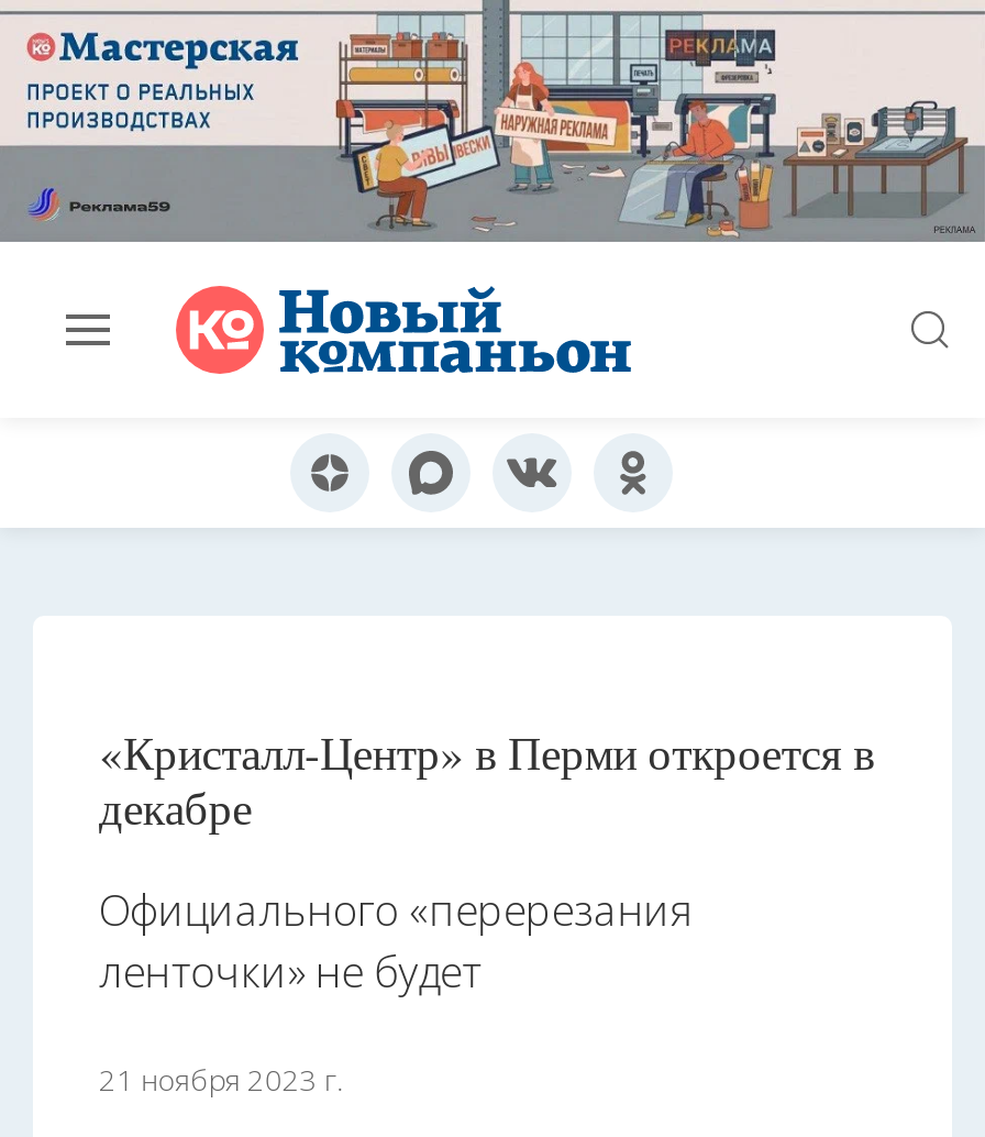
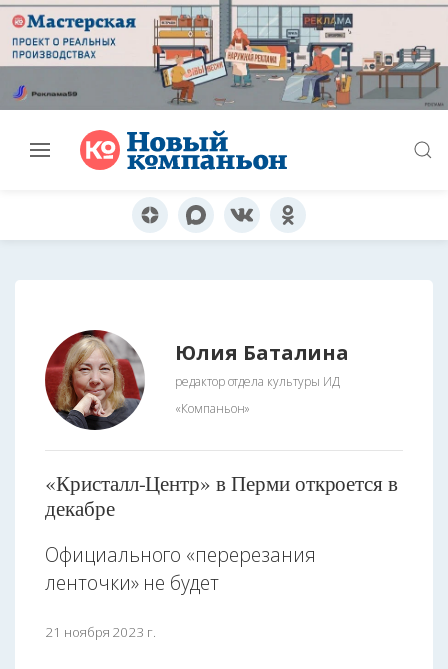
none -> [44,329,349,431] [image] | Юлия Баталина | редактор отдела культуры ИД | «Компаньон»

